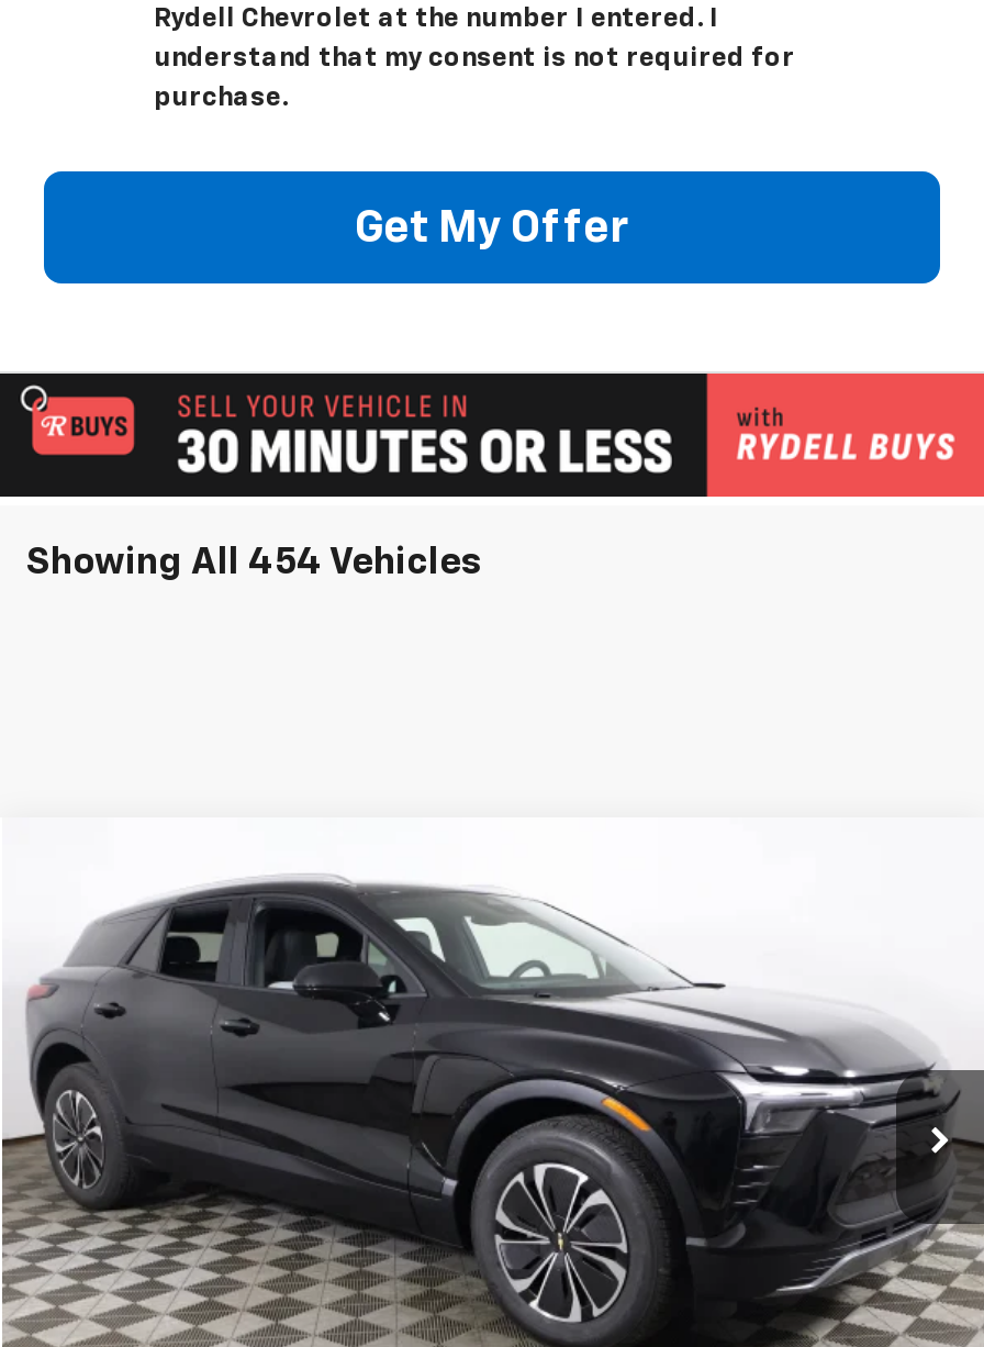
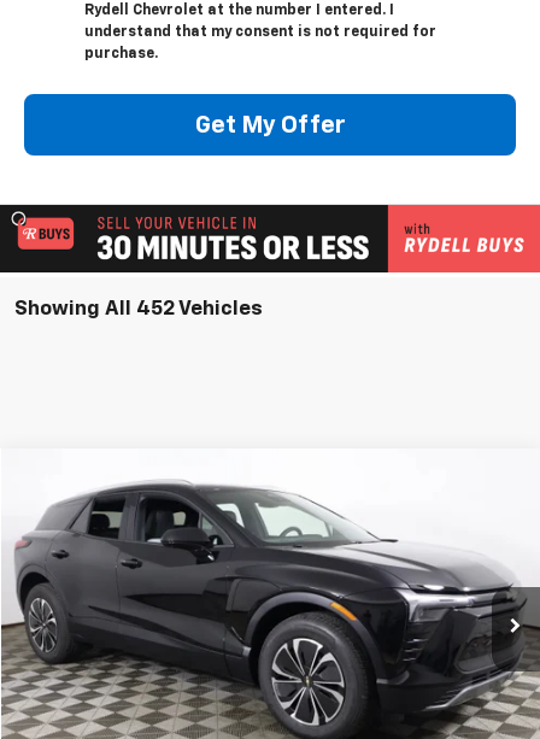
[26,546,483,583] Showing All 454 Vehicles -> [14,300,263,320] Showing All 452 Vehicles

